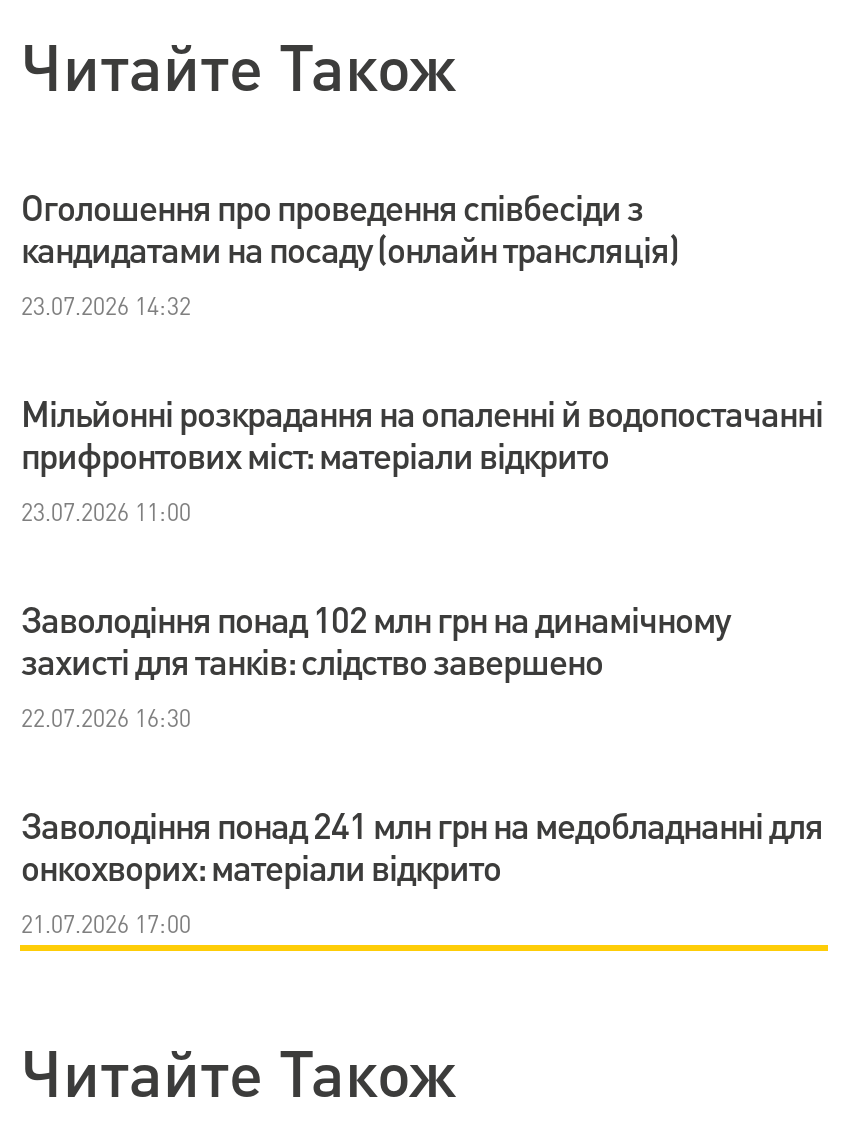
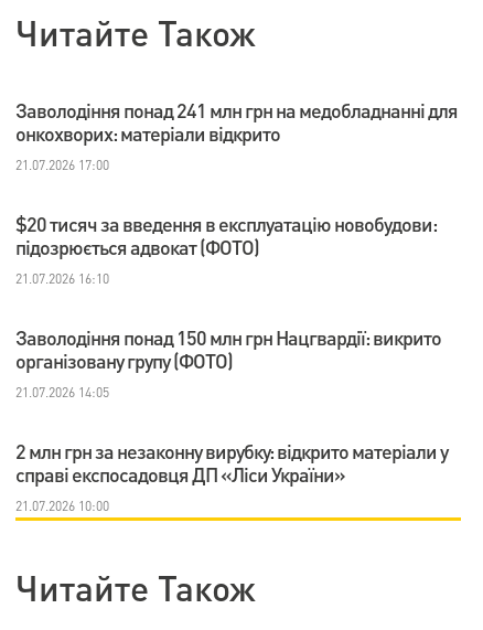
[21,183,823,733] Оголошення про проведення співбесіди з | кандидатами на посаду (онлайн трансляція) | 23.07.2026 14:32 | Мільйонні розкрадання на опаленні й водопостачанні | прифронтових міст: матеріали відкрито | 23.07.2026 11:00 | Заволодіння понад 102 млн грн на динамічному | захисті для танків: слідство завершено | 22.07.2026 16:30 -> none
moved [21,801,823,939] -> [16,97,458,173]: Заволодіння понад 241 млн грн на медобладнанні для | онкохворих: матеріали відкрито | 21.07.2026 17:00
none -> [16,211,448,514] $20 тисяч за введення в експлуатацію новобудови: | підозрюється адвокат (ФОТО) | 21.07.2026 16:10 | Заволодіння понад 150 млн грн Нацгвардії: викрито | організовану групу (ФОТО) | 21.07.2026 14:05 | 2 млн грн за незаконну вирубку: відкрито матеріали у | справі експосадовця ДП «Ліси України» | 21.07.2026 10:00

